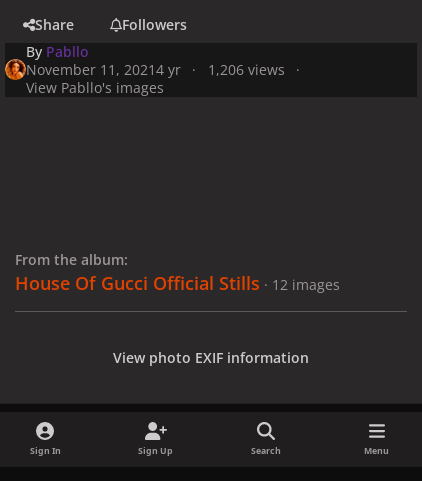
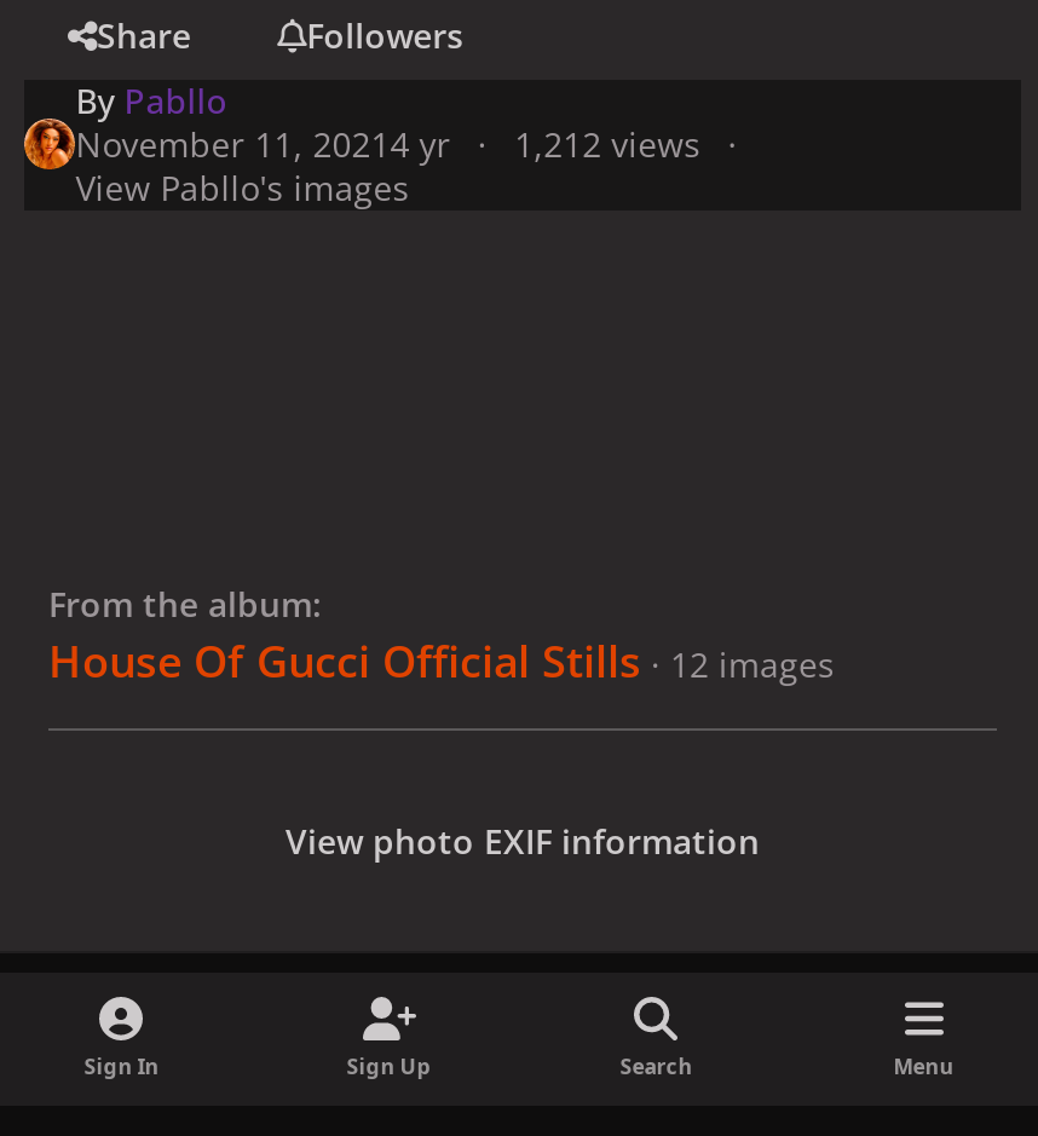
[26,59,285,78] November 11, 2021 4 yr 1,206 views -> [75,120,701,166] November 11, 2021 4 yr 1,212 views

